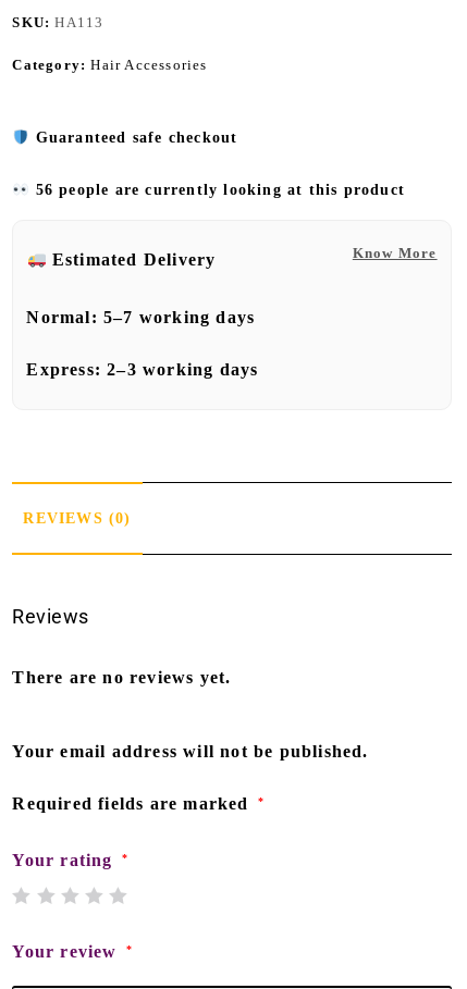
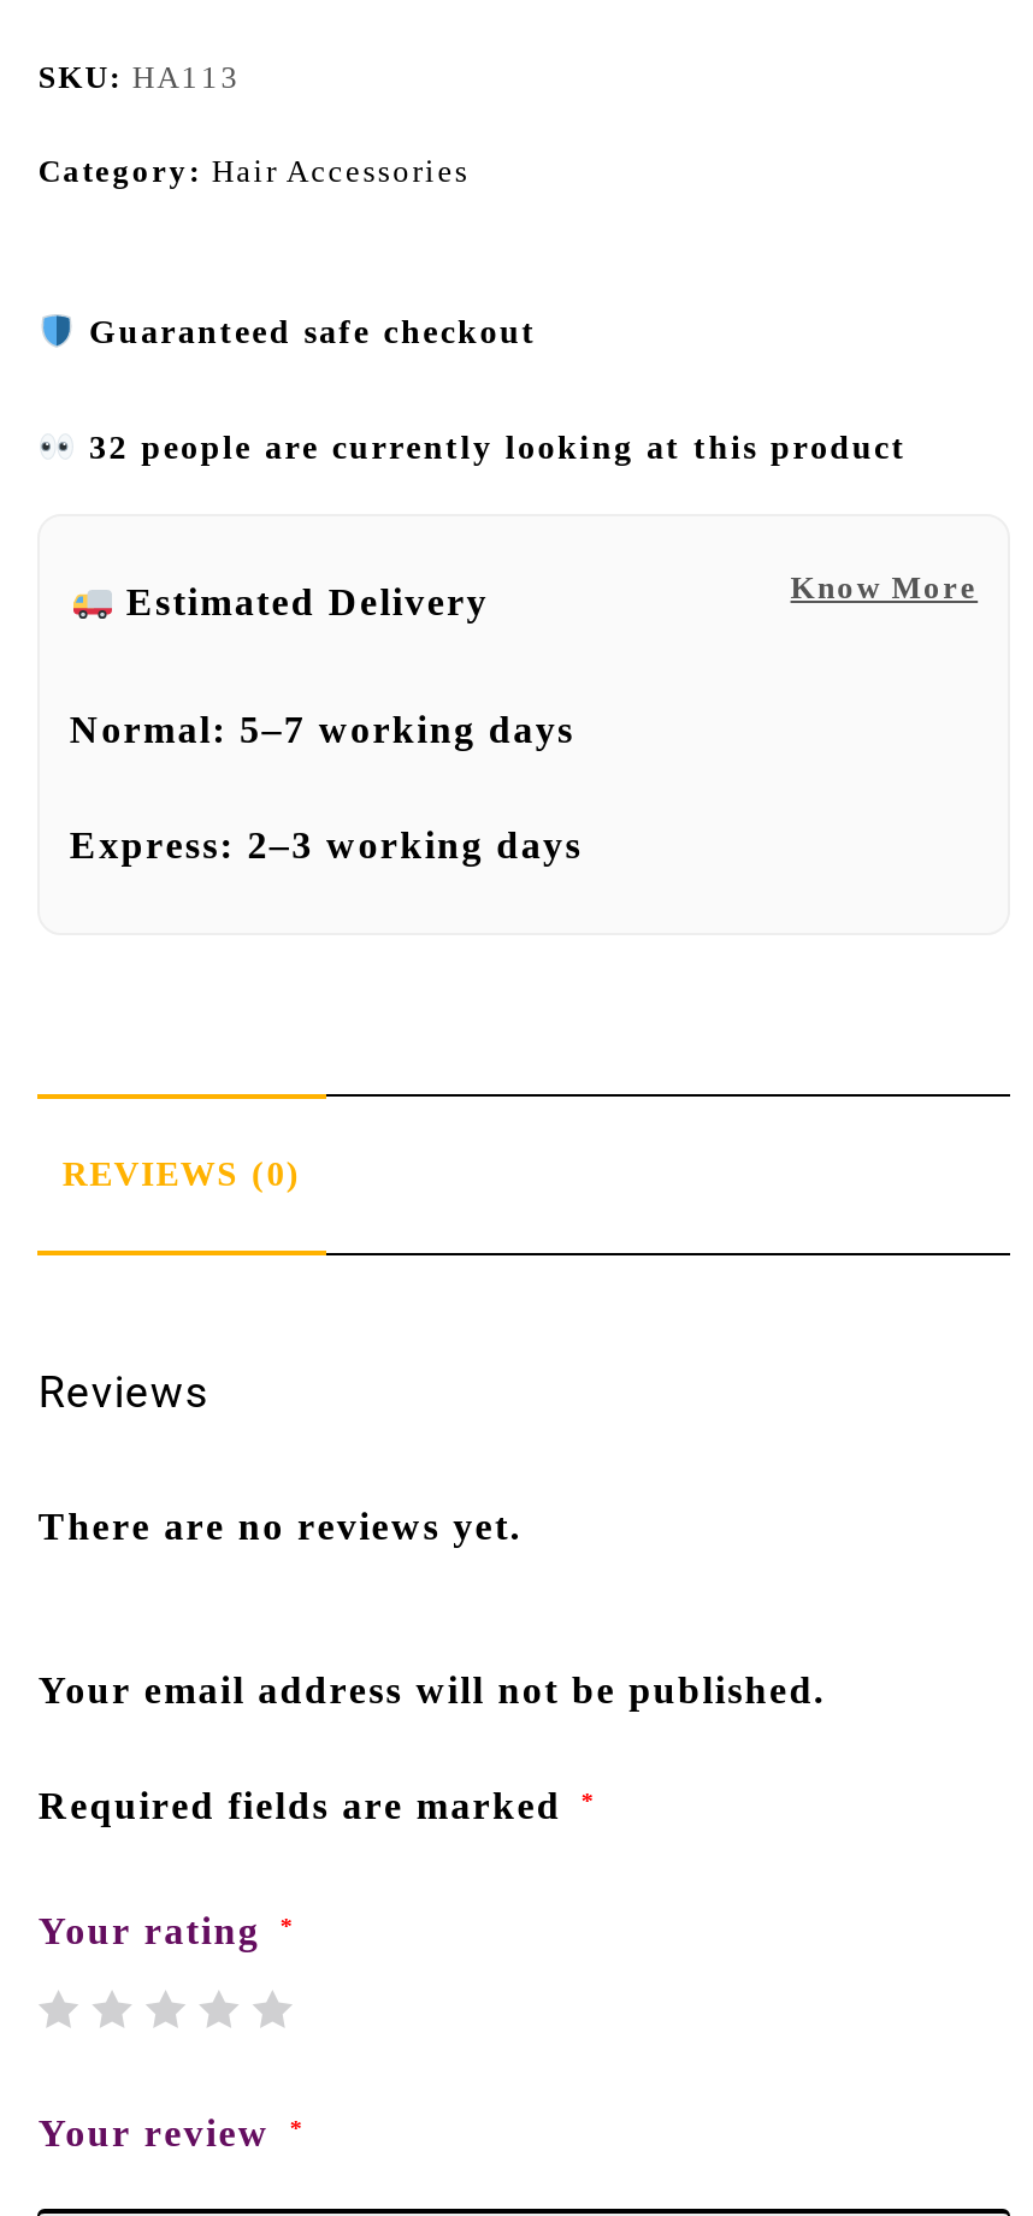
[30,182,405,198] 56 people are currently looking at this product -> [77,430,907,466] 32 people are currently looking at this product

